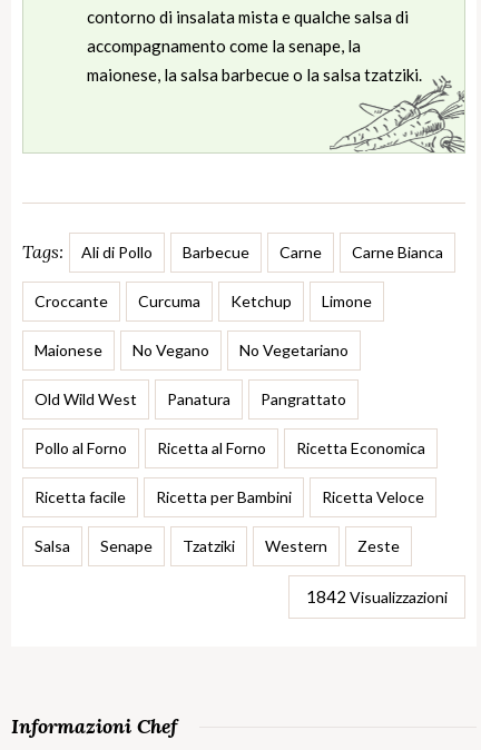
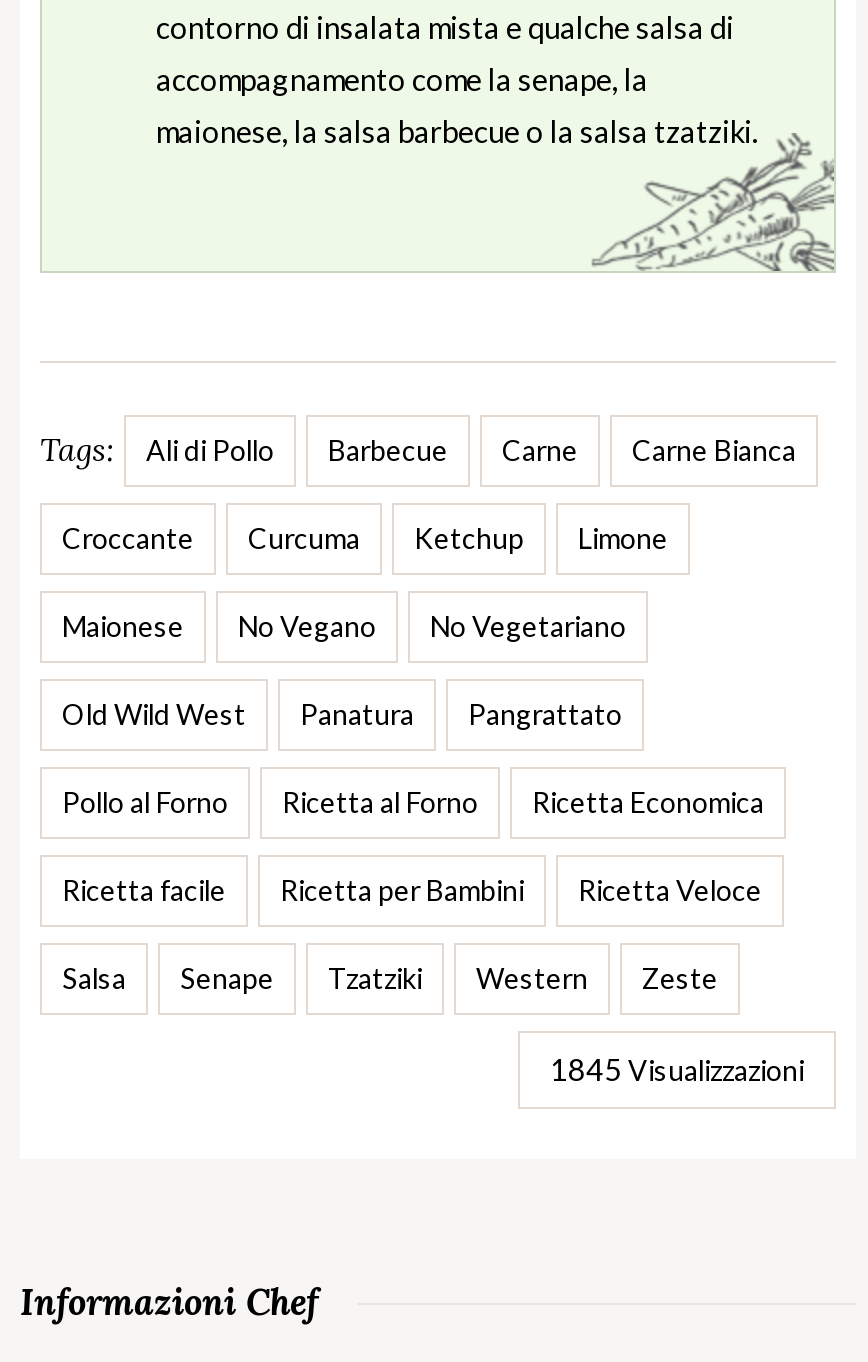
[306,587,448,607] 1842 Visualizzazioni -> [550,1051,804,1087] 1845 Visualizzazioni

